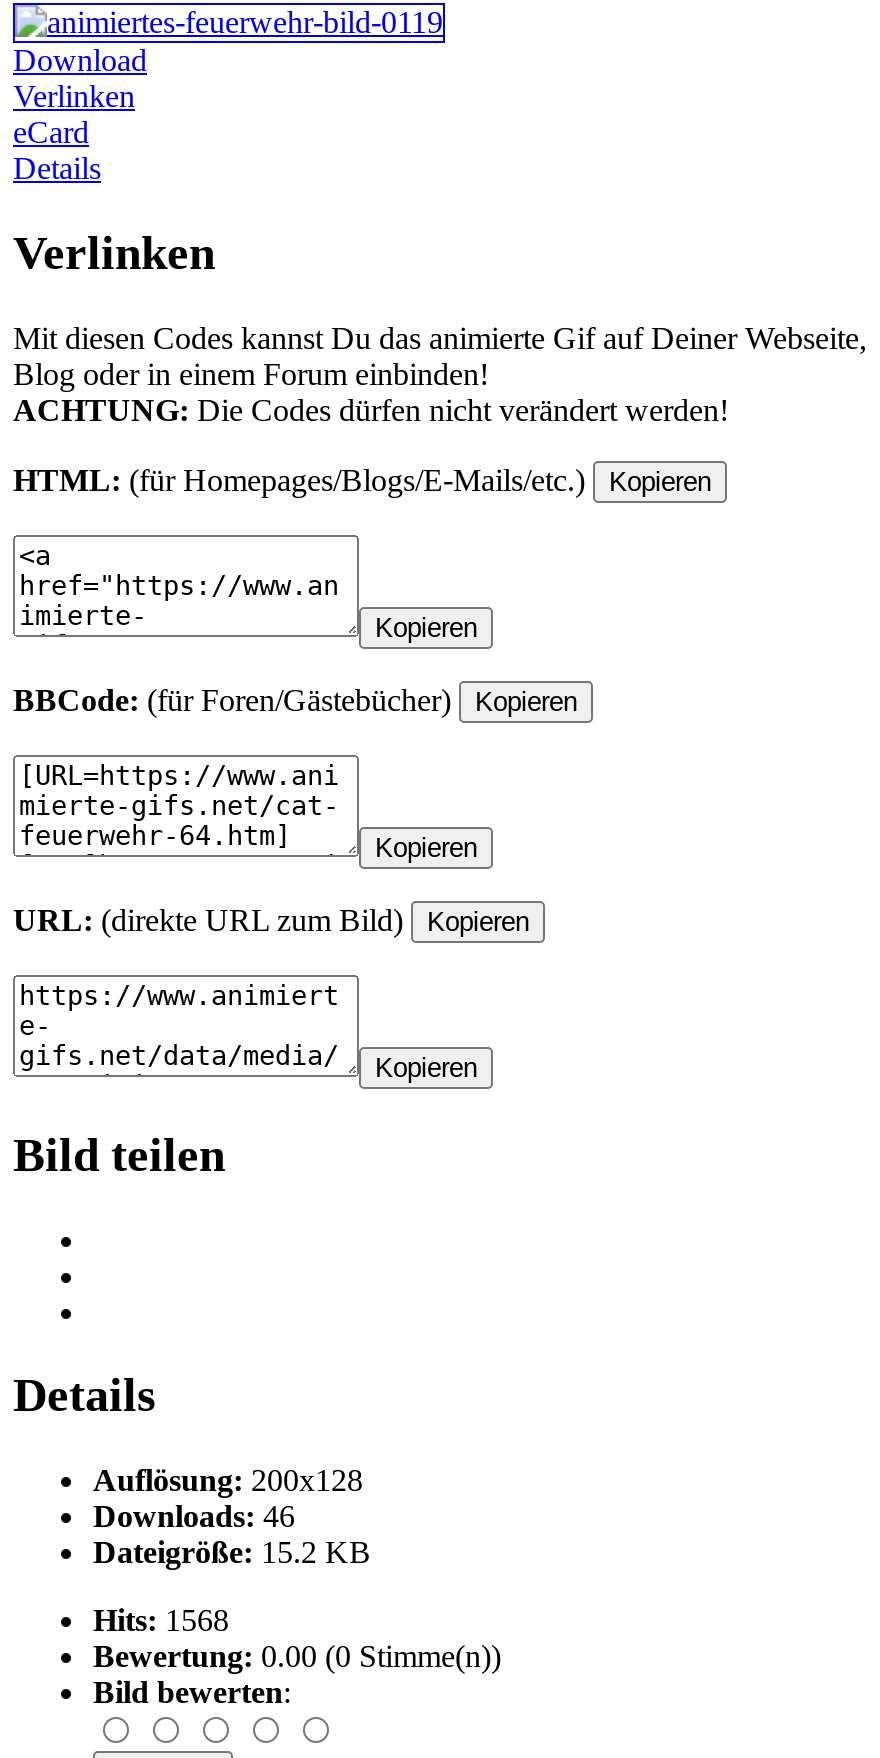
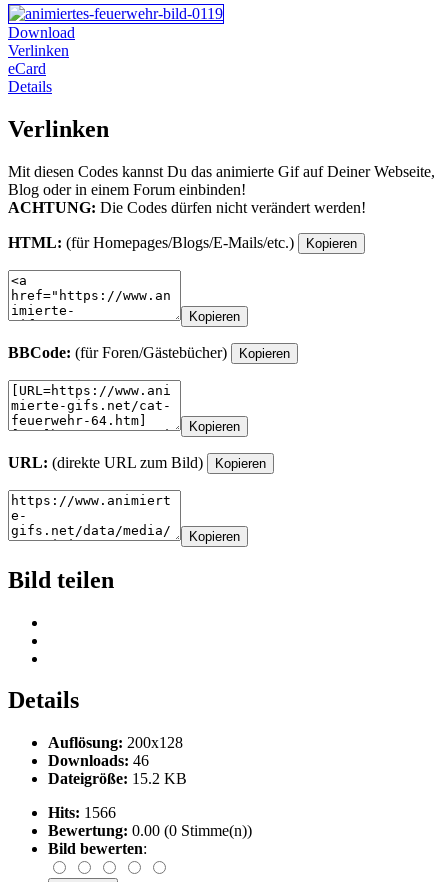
[93,1604,229,1638] Hits: 1568 -> [48,804,116,821] Hits: 1566

